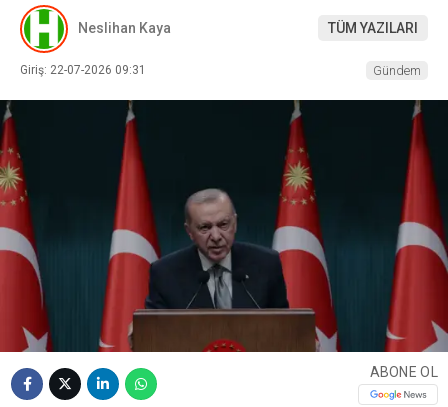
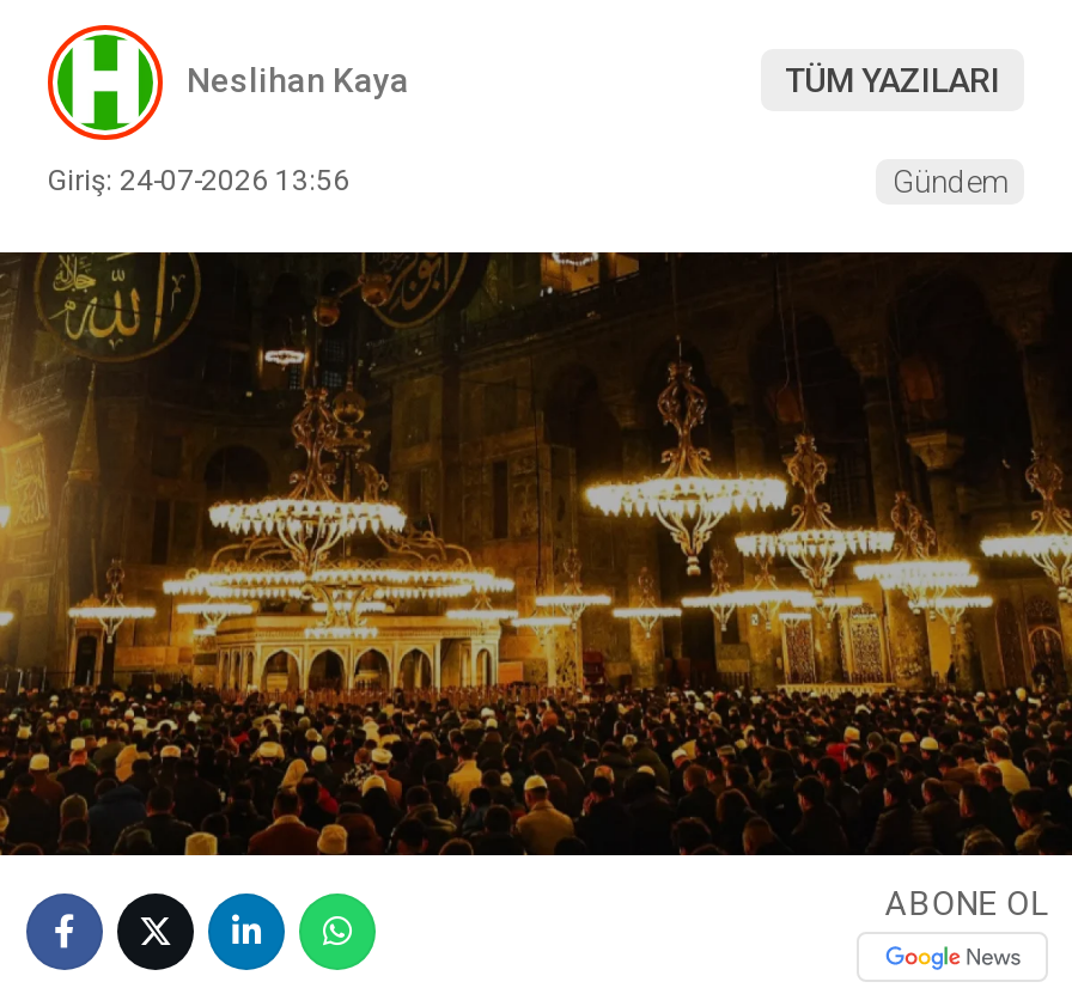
[20,63,146,77] Giriş: 22-07-2026 09:31 -> [48,163,349,197] Giriş: 24-07-2026 13:56
[3,99,445,353] [image] -> [7,250,1065,858] [image]

